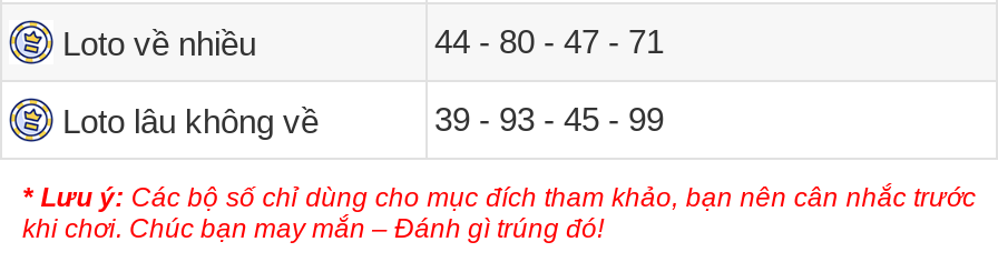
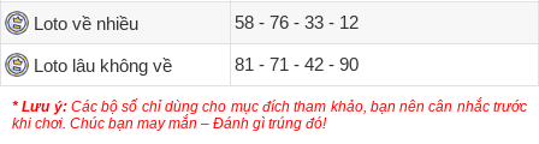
[434,22,664,60] 44 - 80 - 47 - 71 -> [235,12,359,32] 58 - 76 - 33 - 12
[434,100,664,138] 39 - 93 - 45 - 99 -> [235,54,359,74] 81 - 71 - 42 - 90

